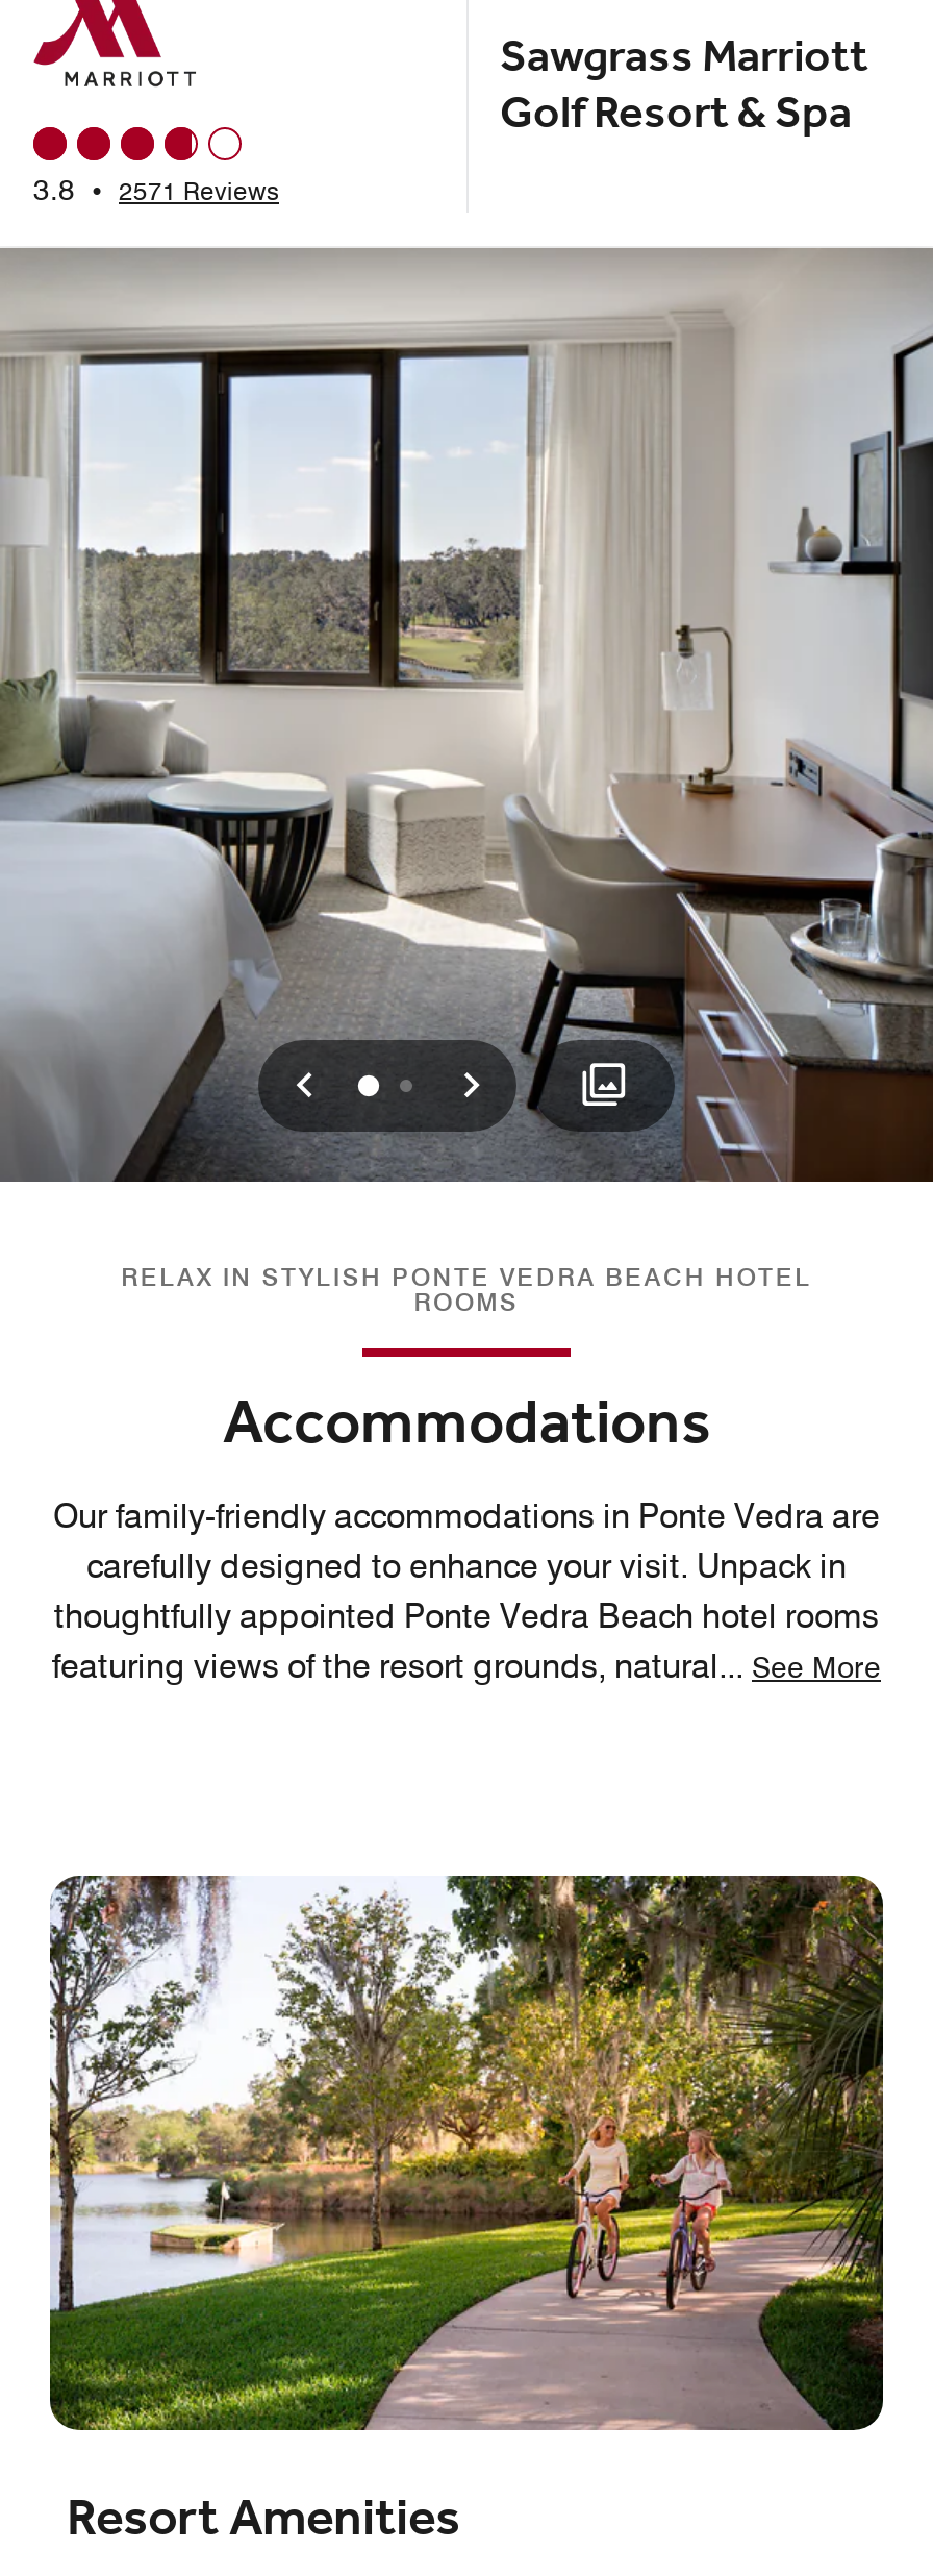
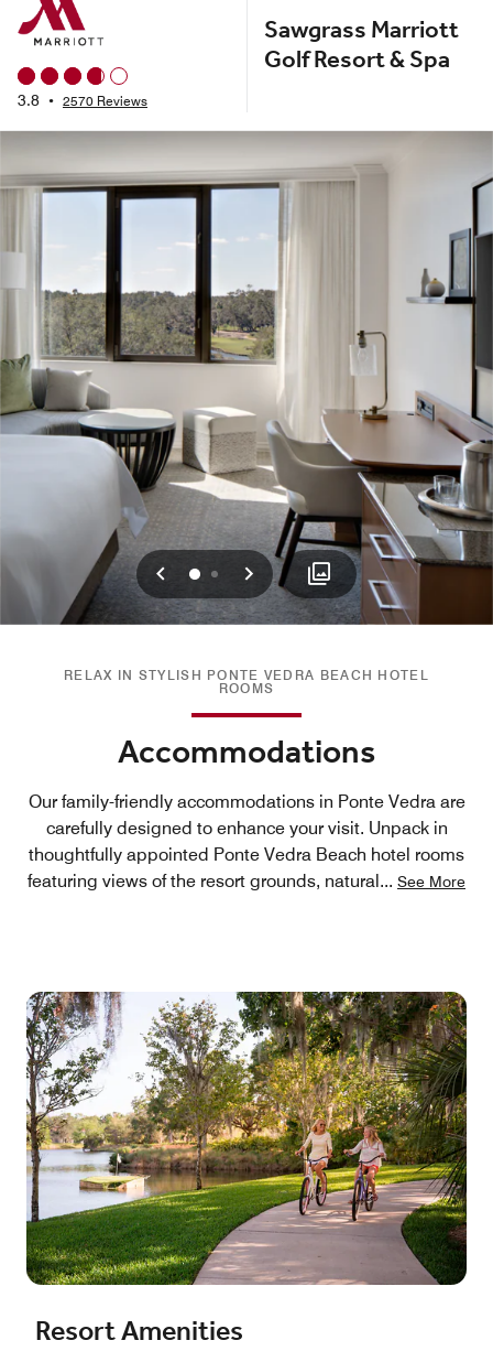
[33,173,279,206] 3.8 • 2571 Reviews -> [18,91,147,109] 3.8 • 2570 Reviews

